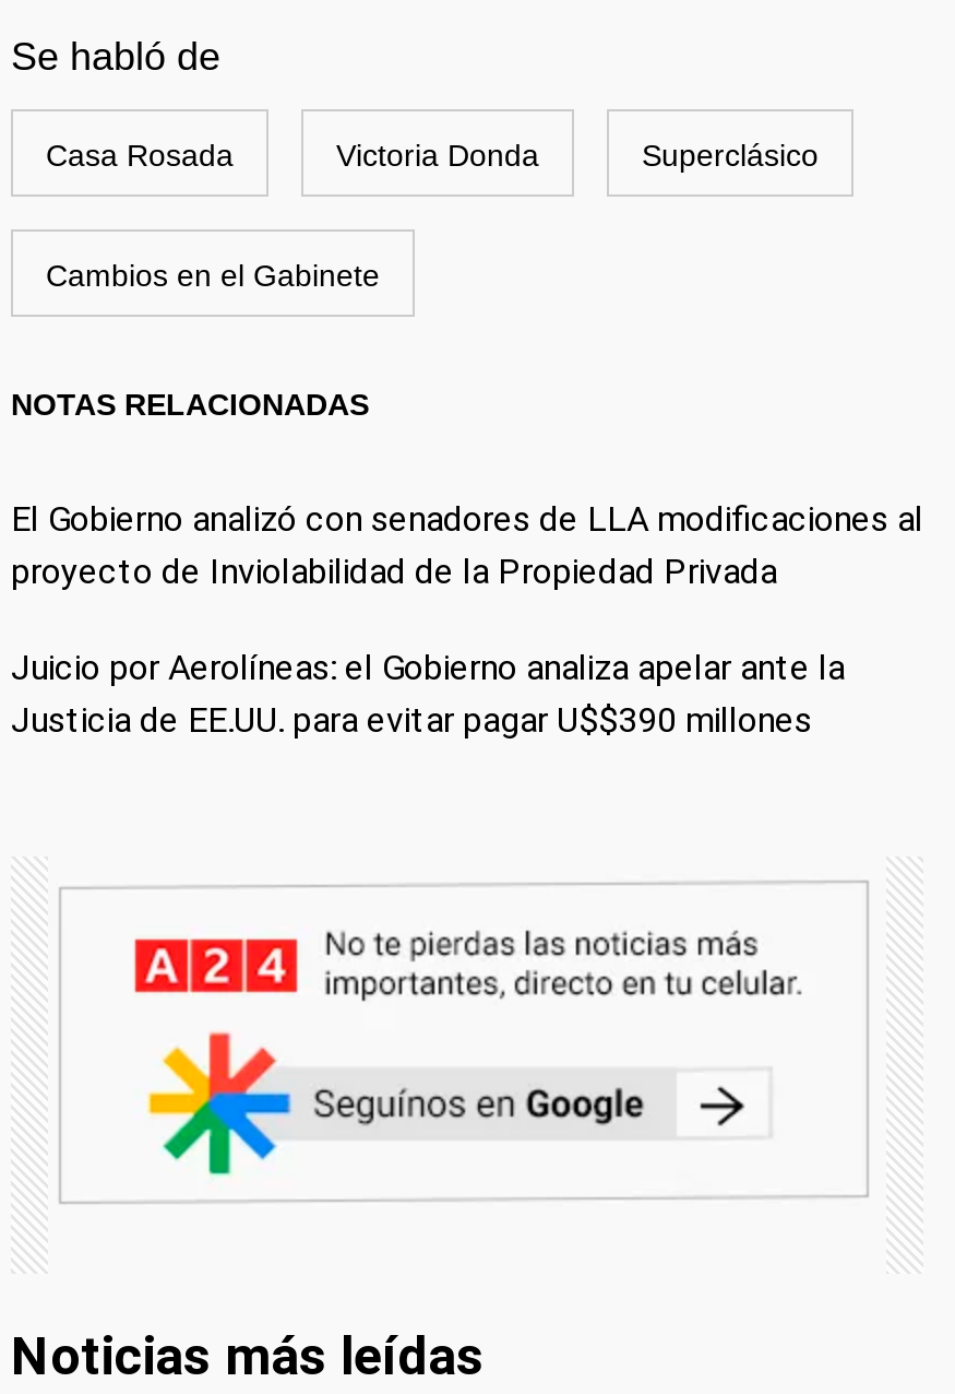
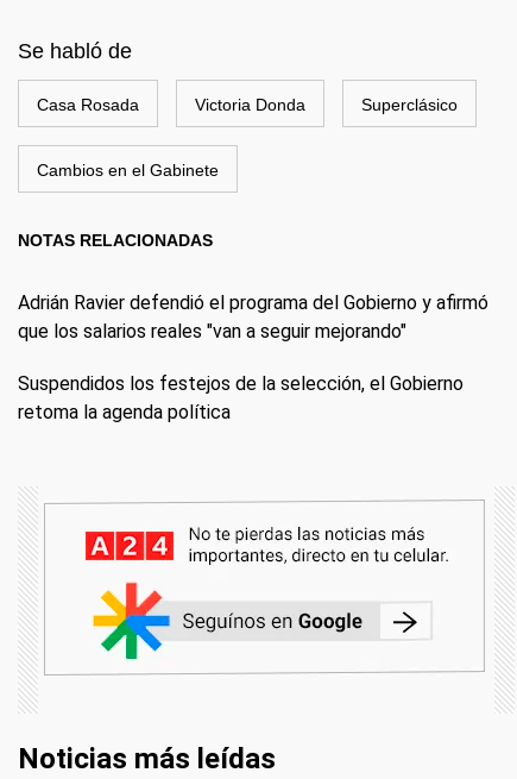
[11,498,923,591] El Gobierno analizó con senadores de LLA modificaciones al | proyecto de Inviolabilidad de la Propiedad Privada -> [18,291,488,342] Adrián Ravier defendió el programa del Gobierno y afirmó | que los salarios reales "van a seguir mejorando"
[11,646,845,740] Juicio por Aerolíneas: el Gobierno analiza apelar ante la | Justicia de EE.UU. para evitar pagar U$$390 millones -> [18,372,464,423] Suspendidos los festejos de la selección, el Gobierno | retoma la agenda política

